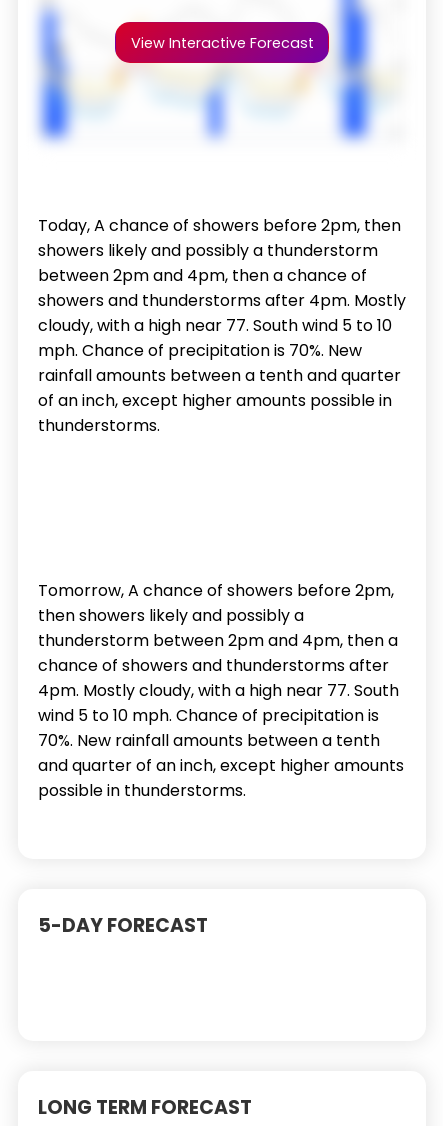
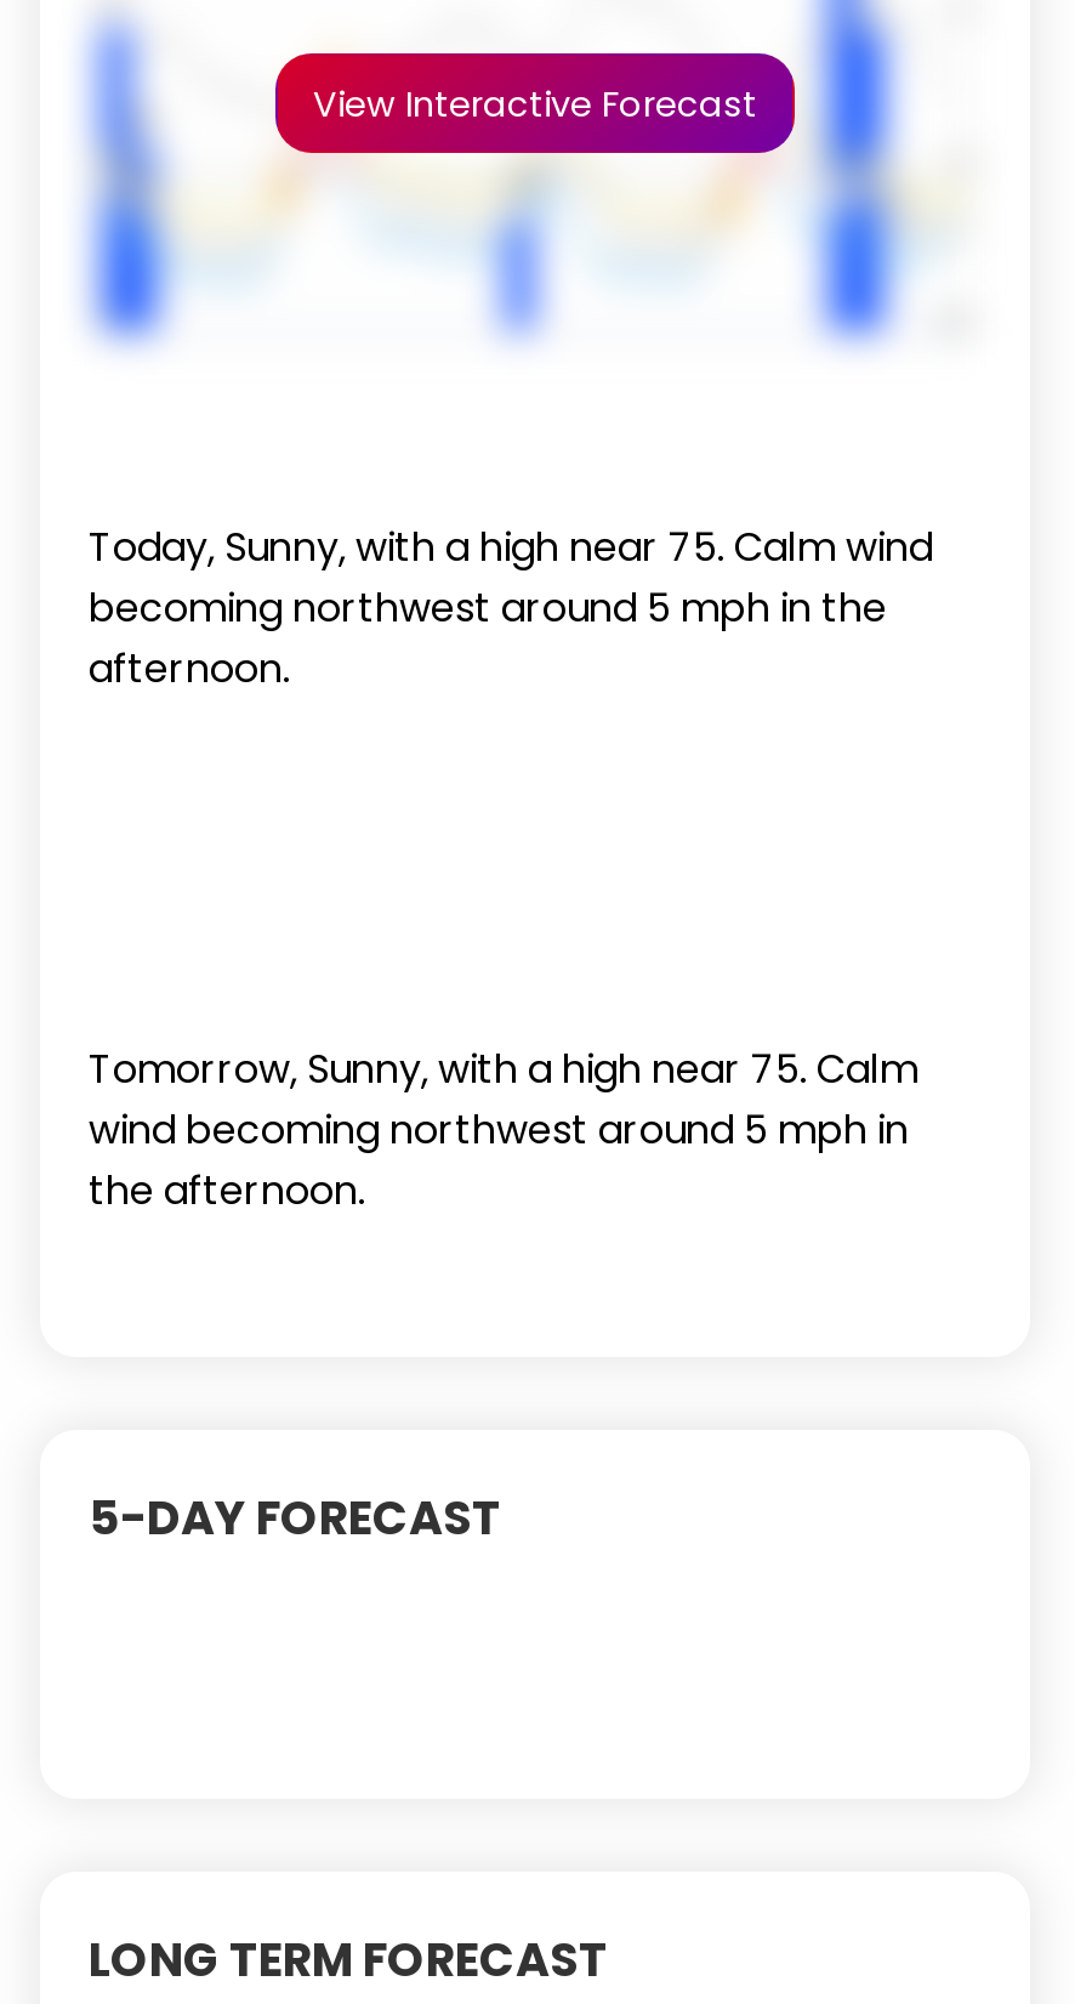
[38,214,406,437] Today, A chance of showers before 2pm, then | showers likely and possibly a thunderstorm | between 2pm and 4pm, then a chance of | showers and thunderstorms after 4pm. Mostly | cloudy, with a high near 77. South wind 5 to 10 | mph. Chance of precipitation is 70%. New | rainfall amounts between a tenth and quarter | of an inch, except higher amounts possible in | thunderstorms. -> [89,519,933,696] Today, Sunny, with a high near 75. Calm wind | becoming northwest around 5 mph in the | afternoon.
[38,579,404,802] Tomorrow, A chance of showers before 2pm, | then showers likely and possibly a | thunderstorm between 2pm and 4pm, then a | chance of showers and thunderstorms after | 4pm. Mostly cloudy, with a high near 77. South | wind 5 to 10 mph. Chance of precipitation is | 70%. New rainfall amounts between a tenth | and quarter of an inch, except higher amounts | possible in thunderstorms. -> [89,1041,918,1218] Tomorrow, Sunny, with a high near 75. Calm | wind becoming northwest around 5 mph in | the afternoon.

